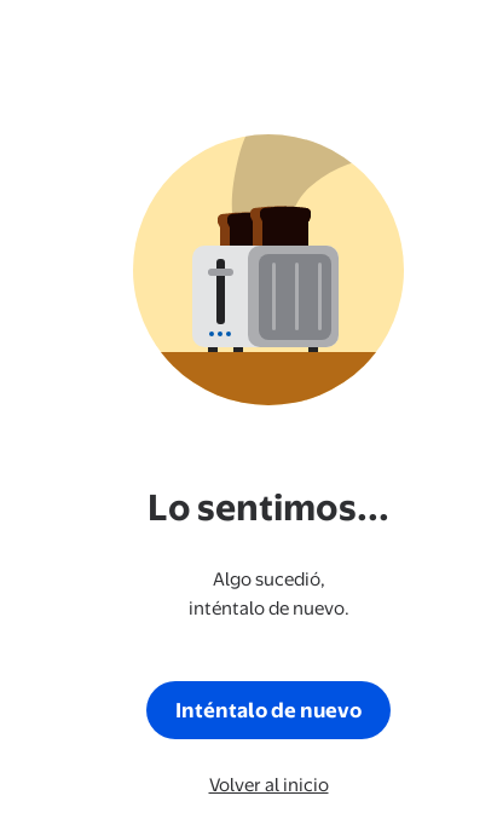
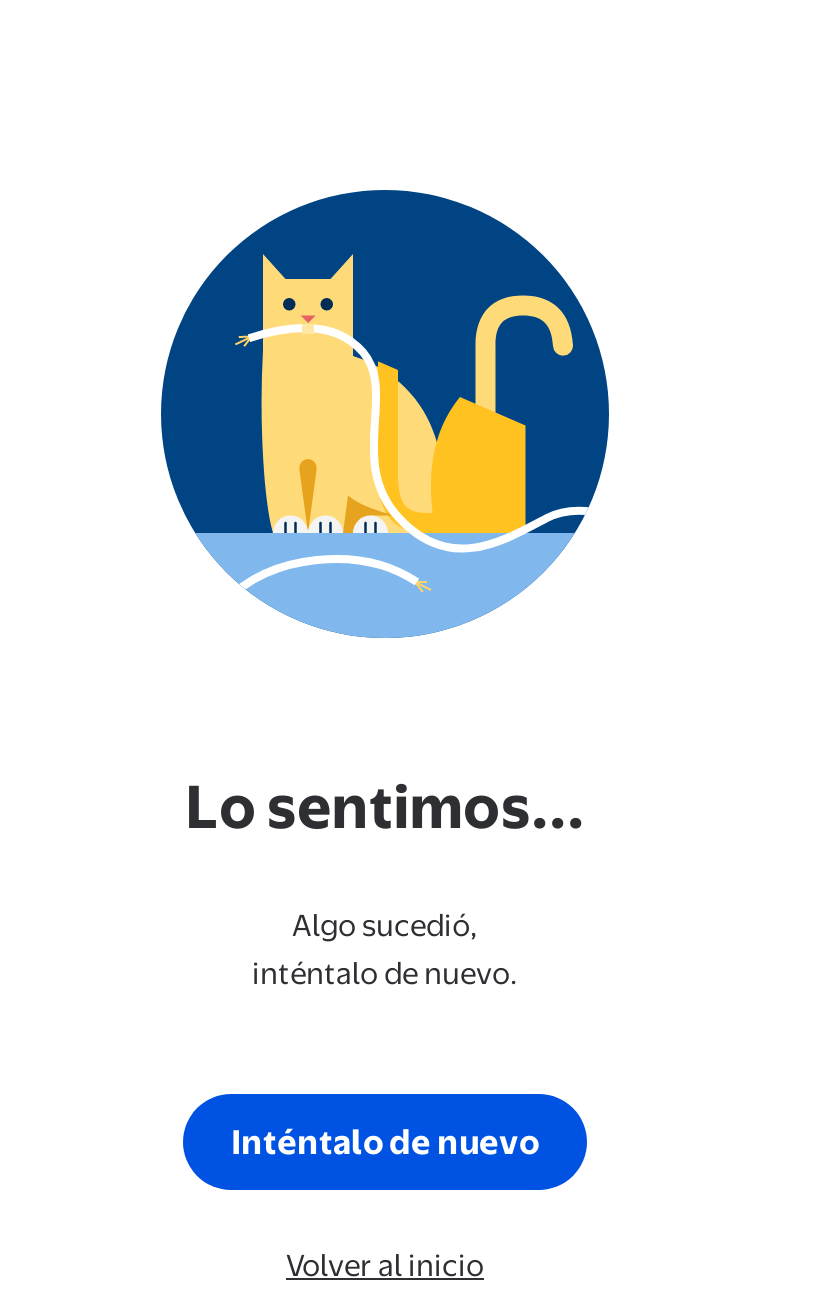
[133,134,404,407] [image] -> [159,188,611,640] [image]

